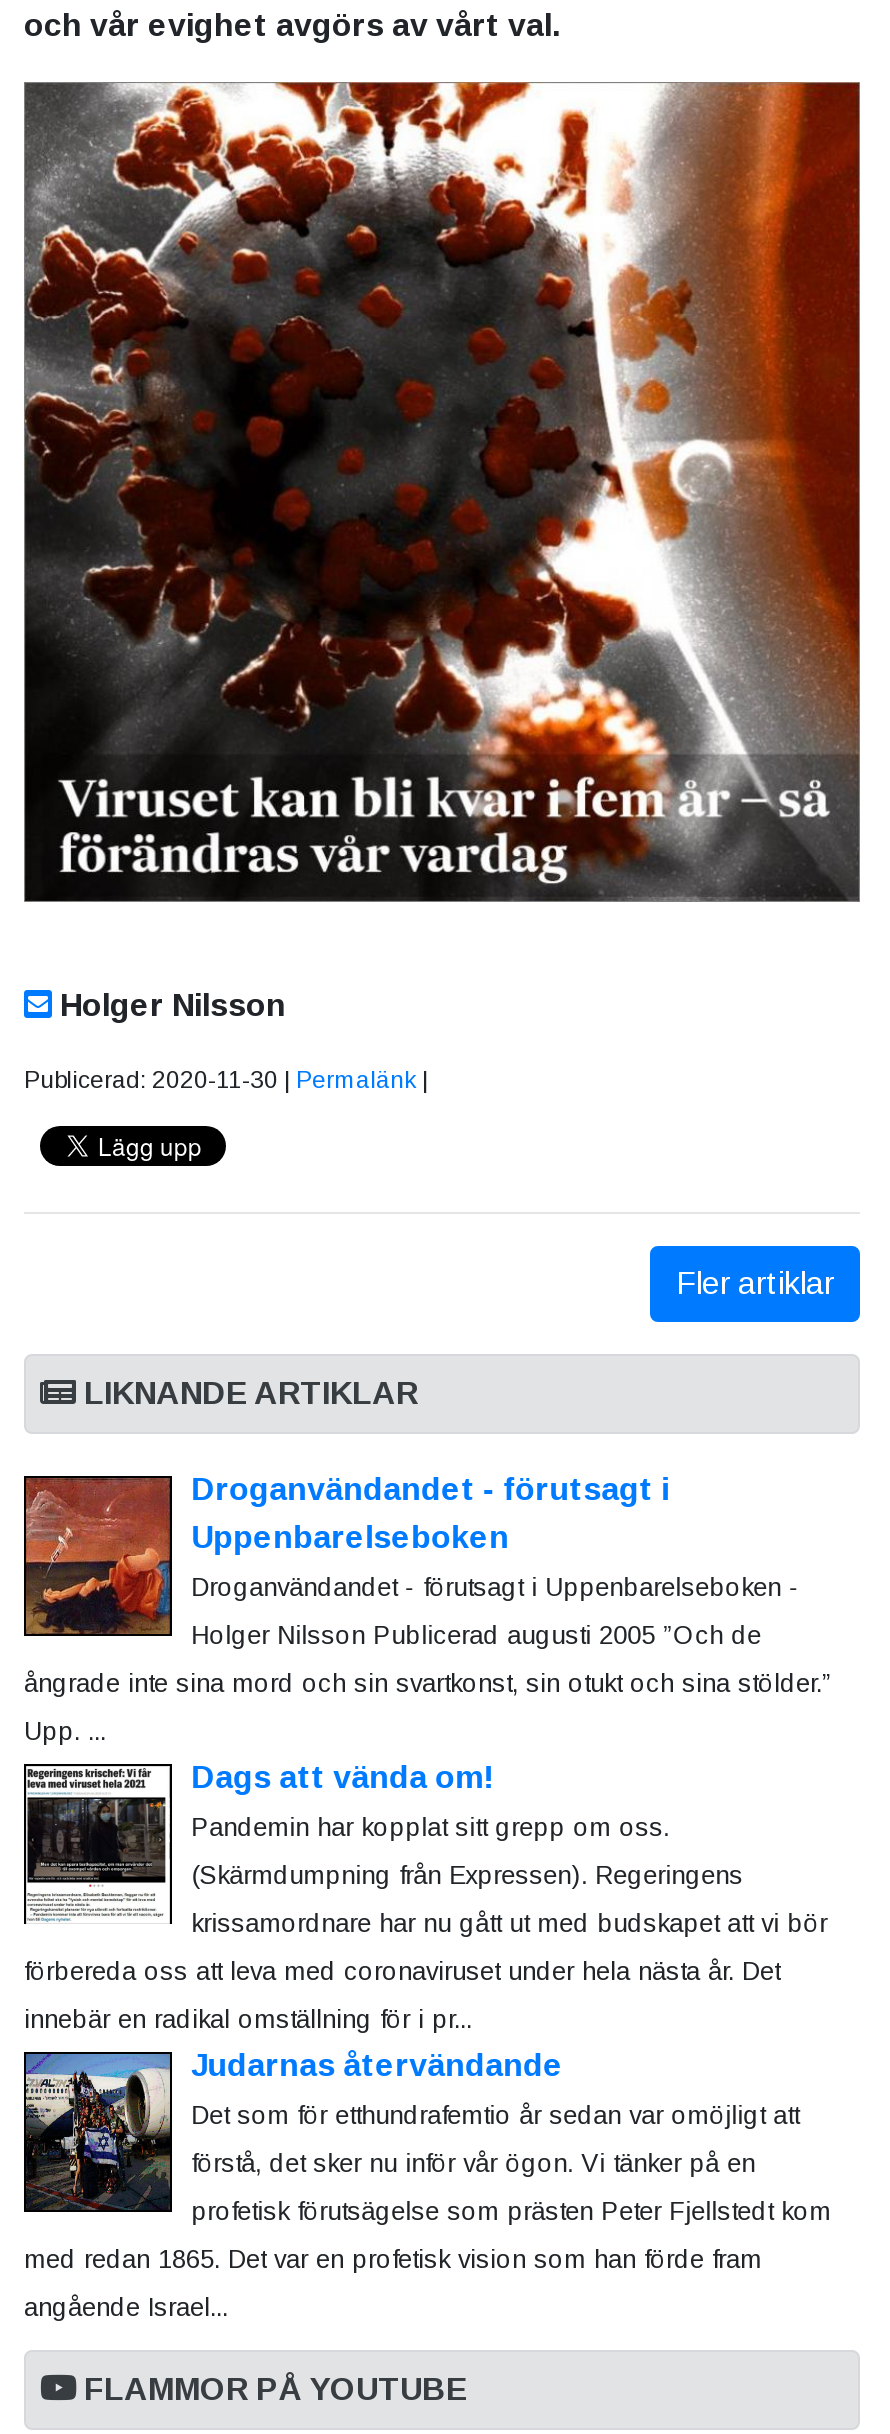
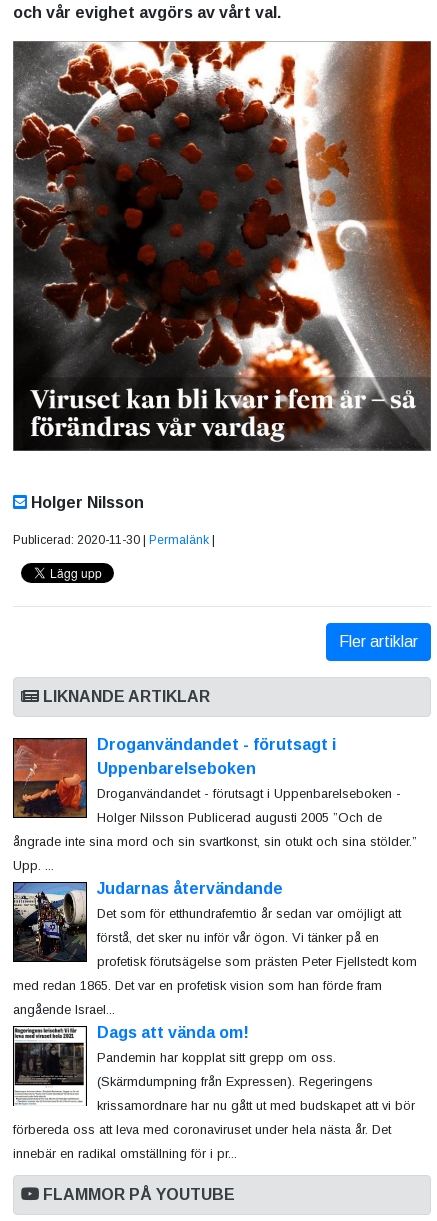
moved [24,1760,827,2034] -> [13,1024,415,1161]: [image] | Dags att vända om! | Pandemin har kopplat sitt grepp om oss. | (Skärmdumpning från Expressen). Regeringens | krissamordnare har nu gått ut med budskapet att vi bör | förbereda oss att leva med coronaviruset under hela nästa år. Det | innebär en radikal omställning för i pr...
moved [22,2048,831,2322] -> [12,880,417,1017]: [image] | Judarnas återvändande | Det som för etthundrafemtio år sedan var omöjligt att | förstå, det sker nu inför vår ögon. Vi tänker på en | profetisk förutsägelse som prästen Peter Fjellstedt kom | med redan 1865. Det var en profetisk vision som han förde fram | angående Israel...

